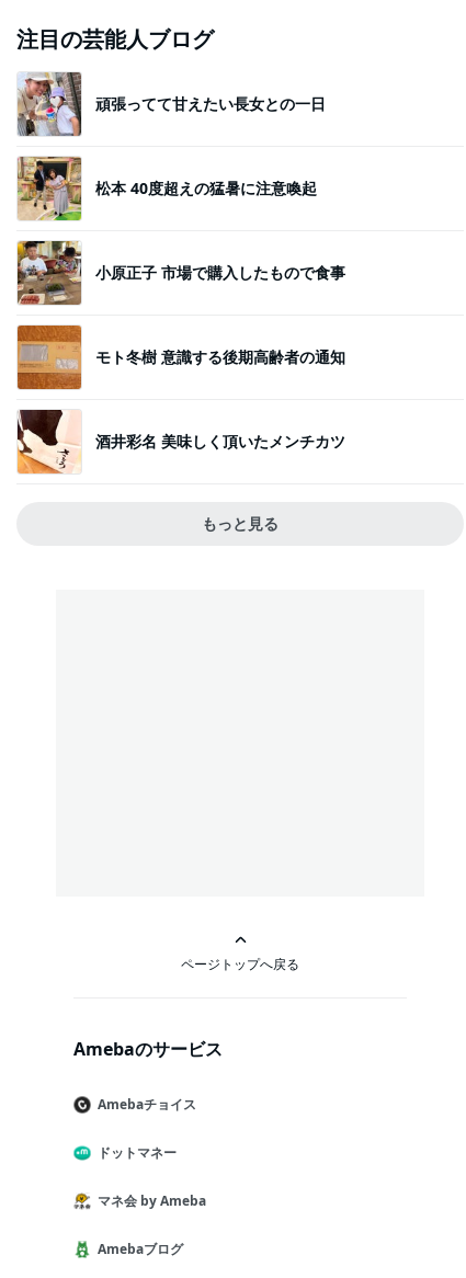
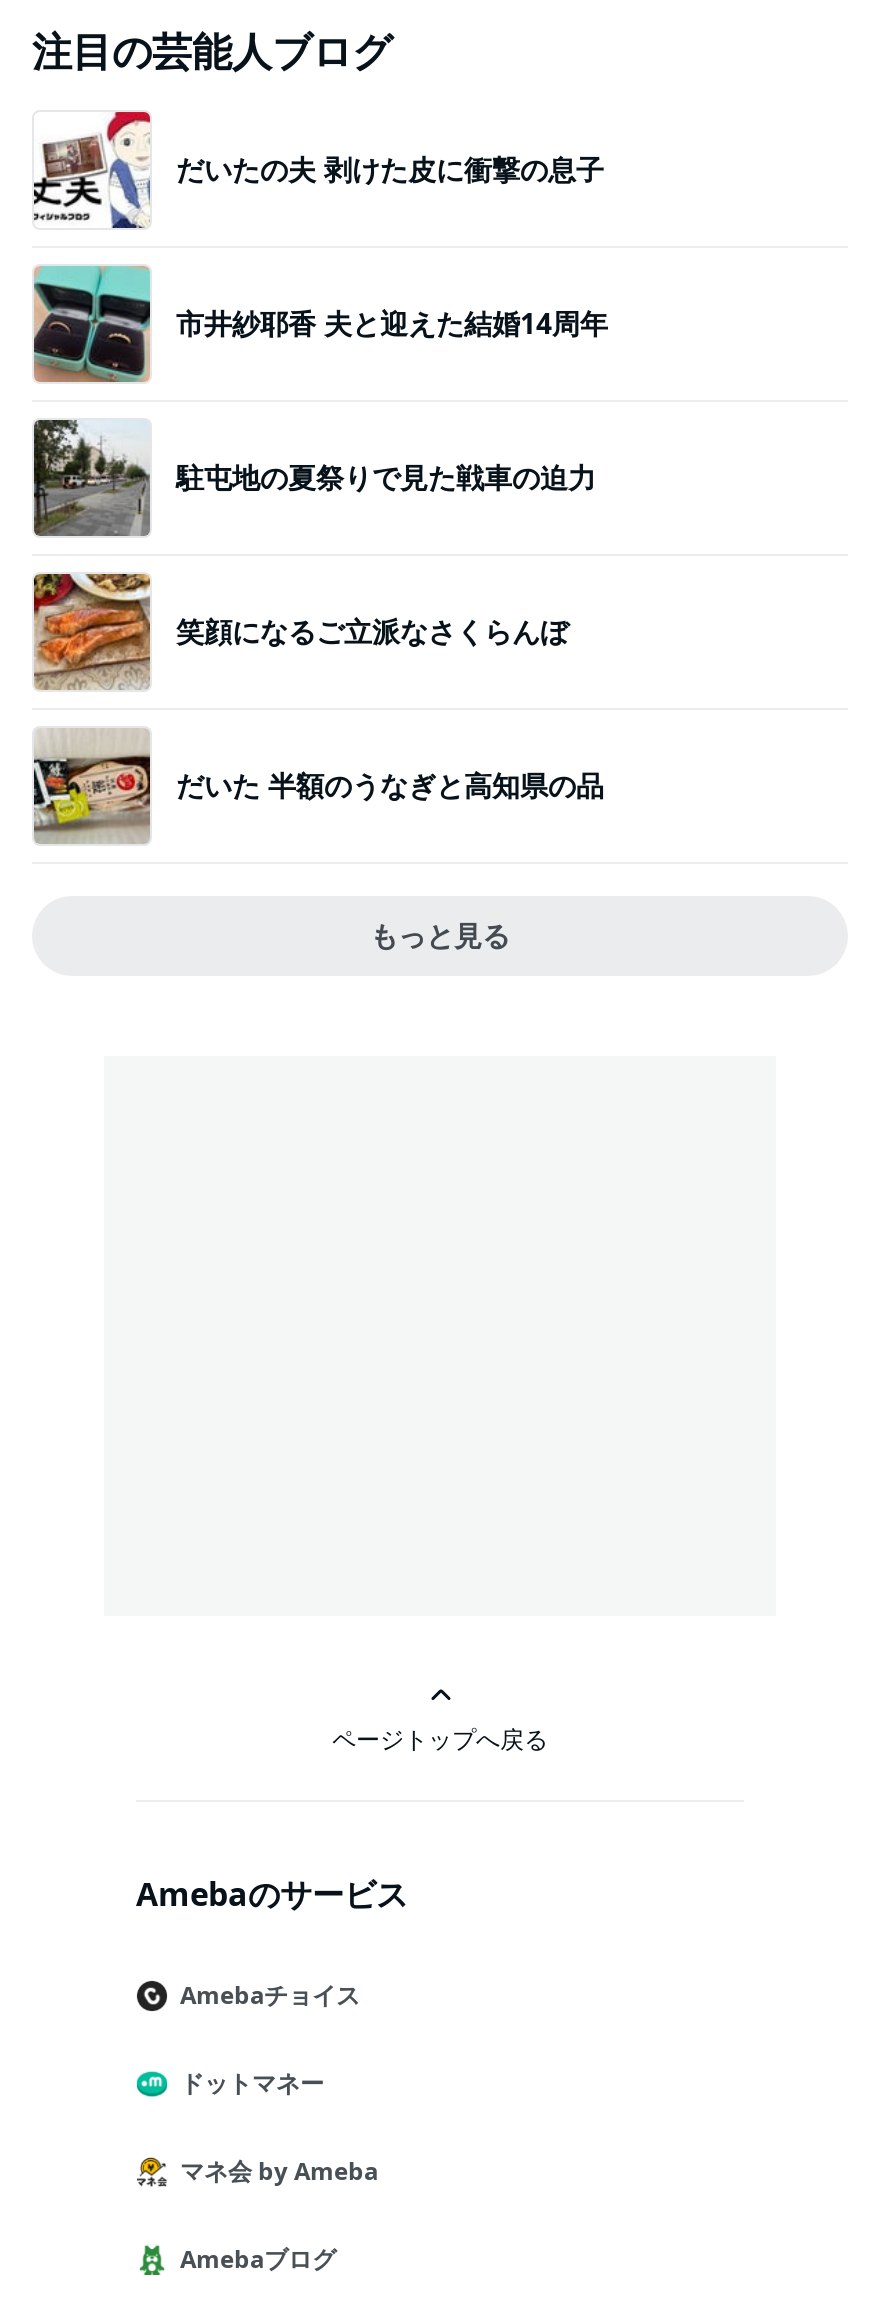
[16,71,326,137] [image] | 頑張ってて甘えたい長女との一日 -> [32,110,604,228] [image] | だいたの夫 剥けた皮に衝撃の息子
[16,156,317,221] [image] | 松本 40度超えの猛暑に注意喚起 -> [32,264,608,384] [image] | 市井紗耶香 夫と迎えた結婚14周年
[16,240,345,306] [image] | 小原正子 市場で購入したもので食事 -> [32,418,596,538] [image] | 駐屯地の夏祭りで見た戦車の迫力
[16,324,345,390] [image] | モト冬樹 意識する後期高齢者の通知 -> [32,572,568,692] [image] | 笑顔になるご立派なさくらんぼ
[16,409,345,475] [image] | 酒井彩名 美味しく頂いたメンチカツ -> [32,728,604,846] [image] | だいた 半額のうなぎと高知県の品

